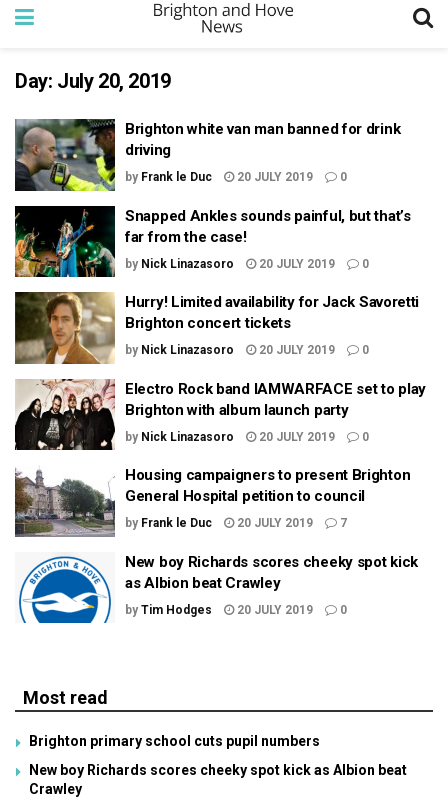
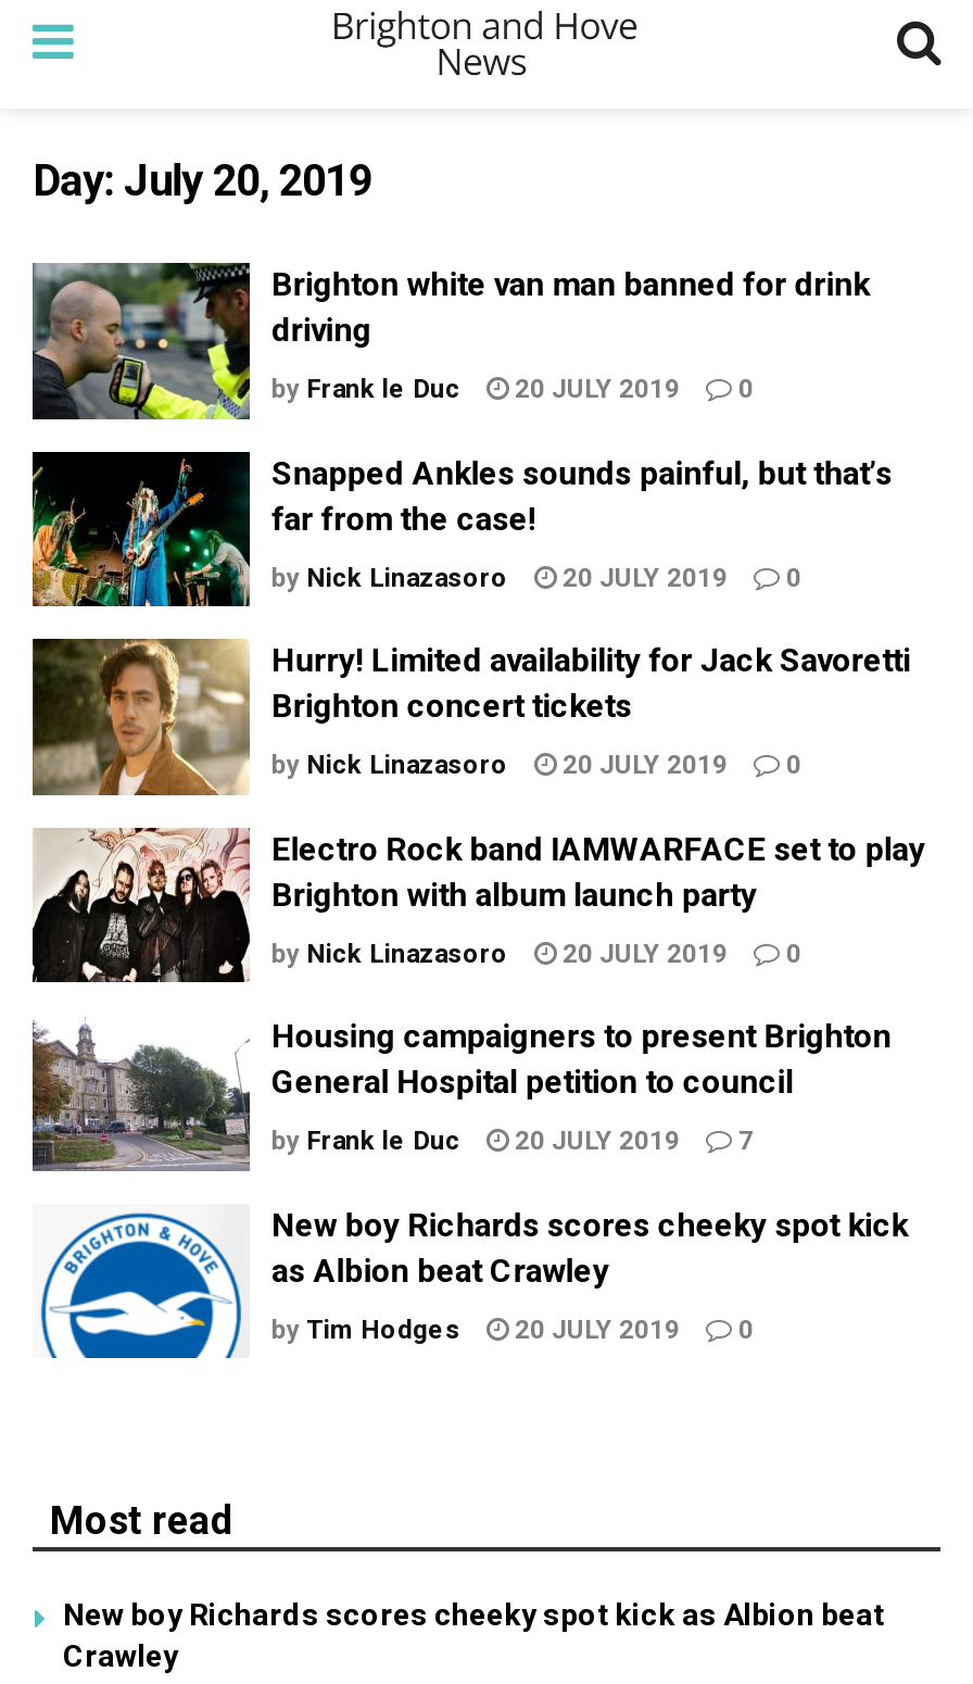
[29,733,320,749] Brighton primary school cuts pupil numbers -> none

